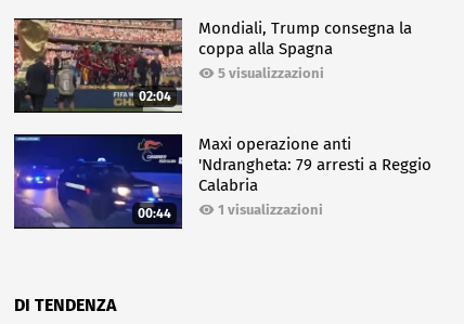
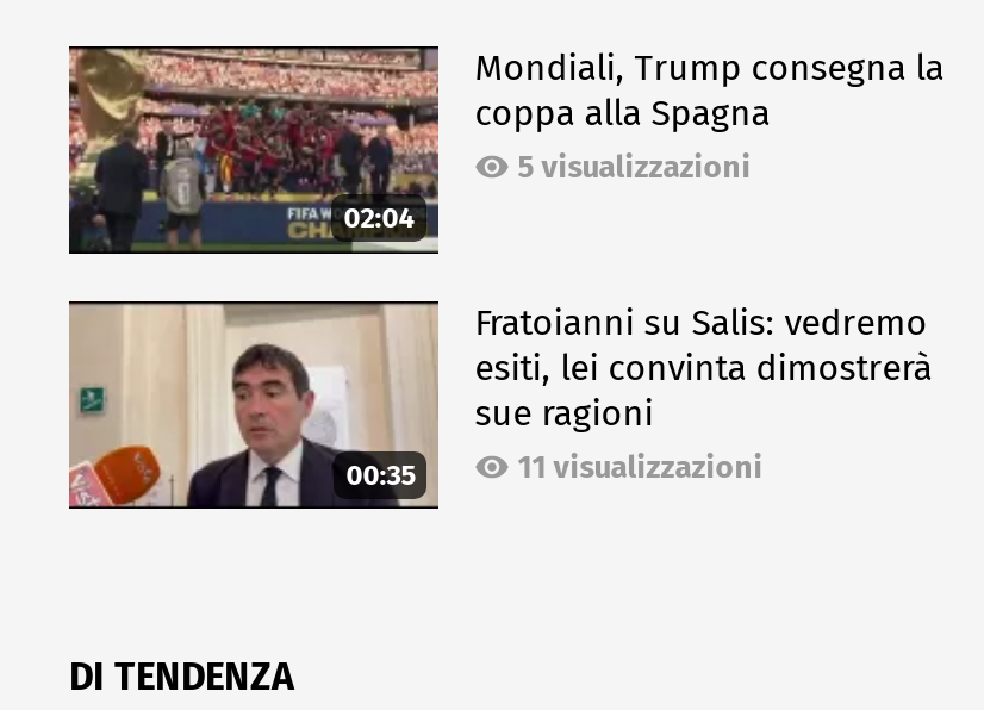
[13,134,183,229] [image] | 00:44 -> [67,301,441,509] [image] | 00:35
[199,135,432,218] Maxi operazione anti | 'Ndrangheta: 79 arresti a Reggio | Calabria | 1 visualizzazioni -> [475,302,932,486] Fratoianni su Salis: vedremo | esiti, lei convinta dimostrerà | sue ragioni | 11 visualizzazioni

